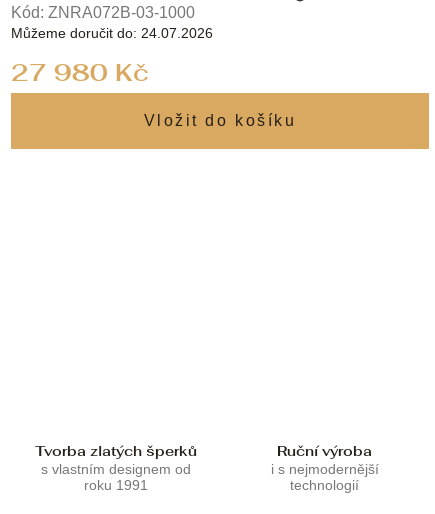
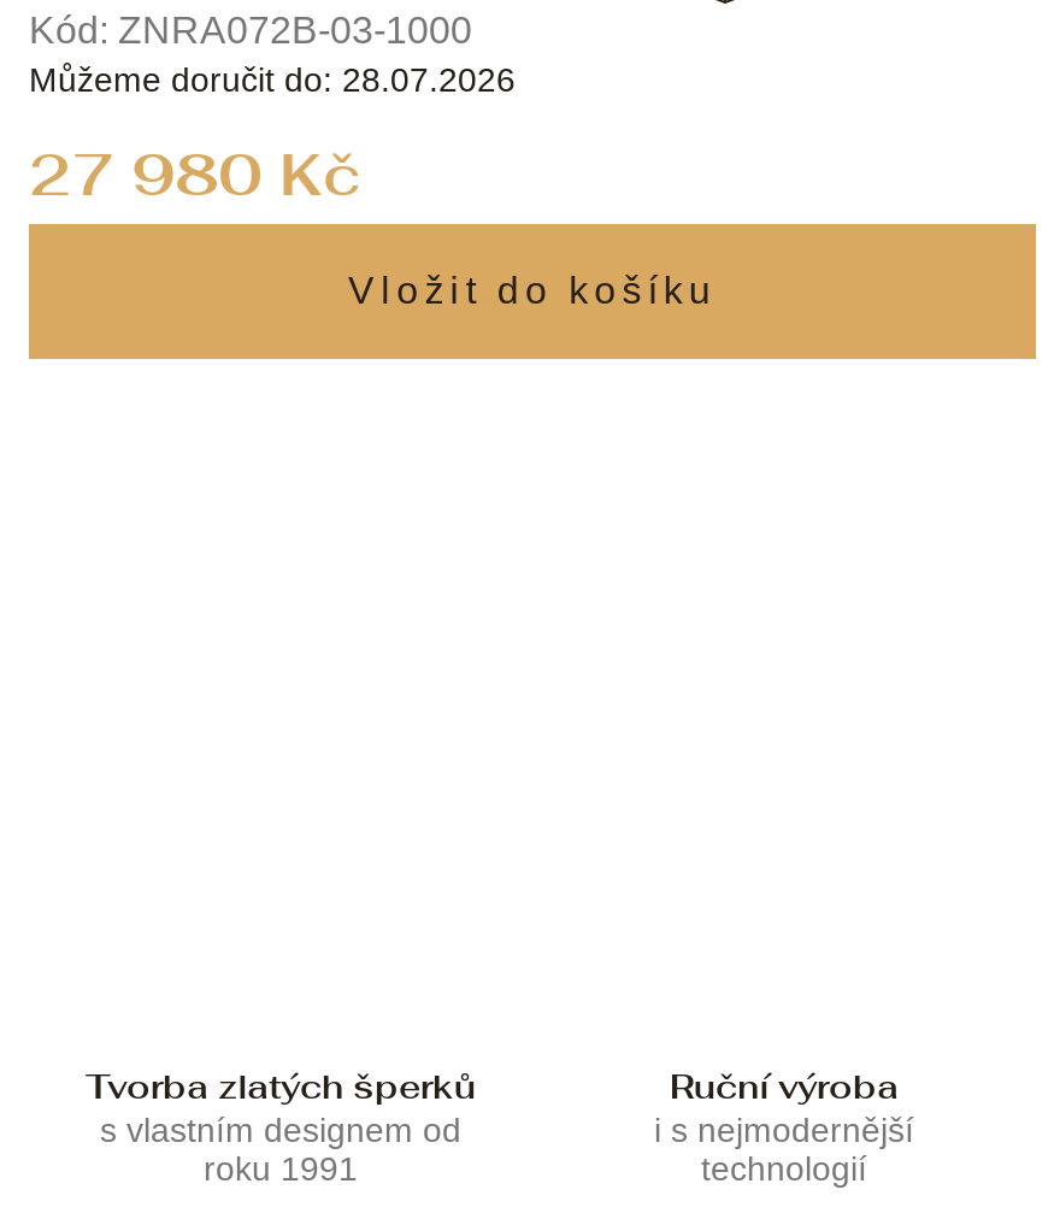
[11,25,213,41] Můžeme doručit do: 24.07.2026 -> [29,60,516,99] Můžeme doručit do: 28.07.2026

